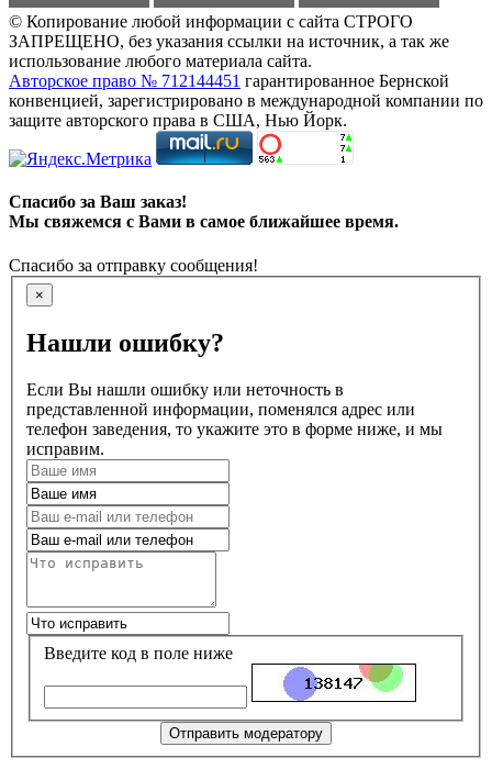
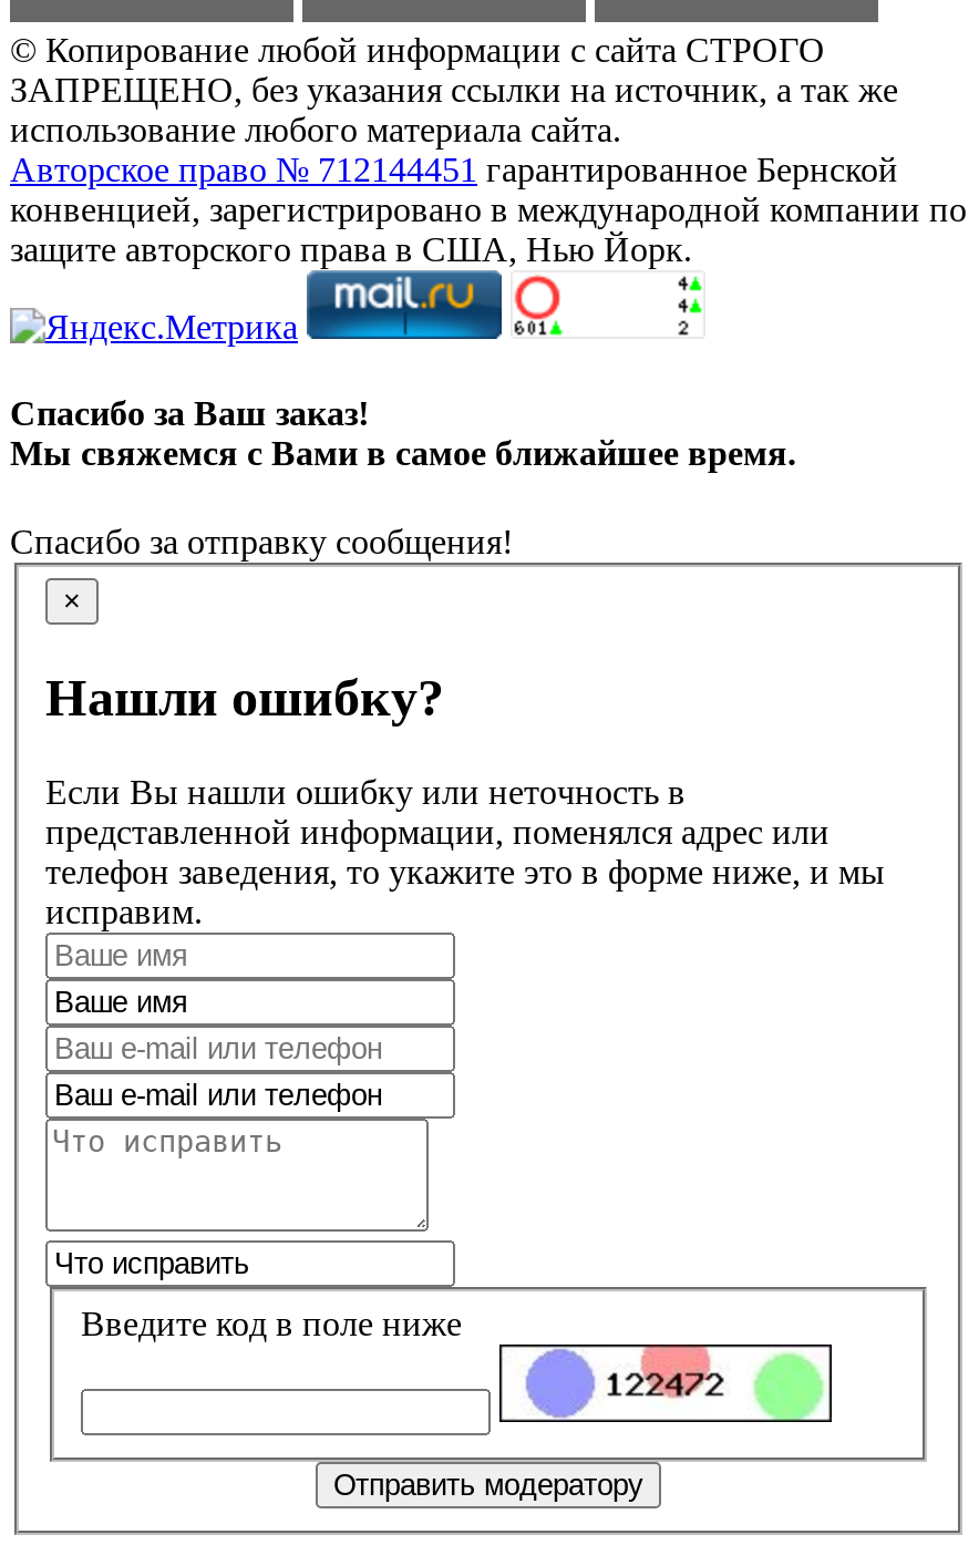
[265,664,414,702] [image] -> [524,1345,827,1422] [image]

